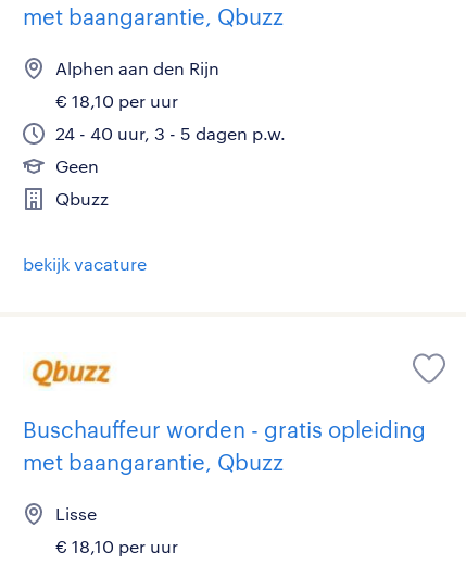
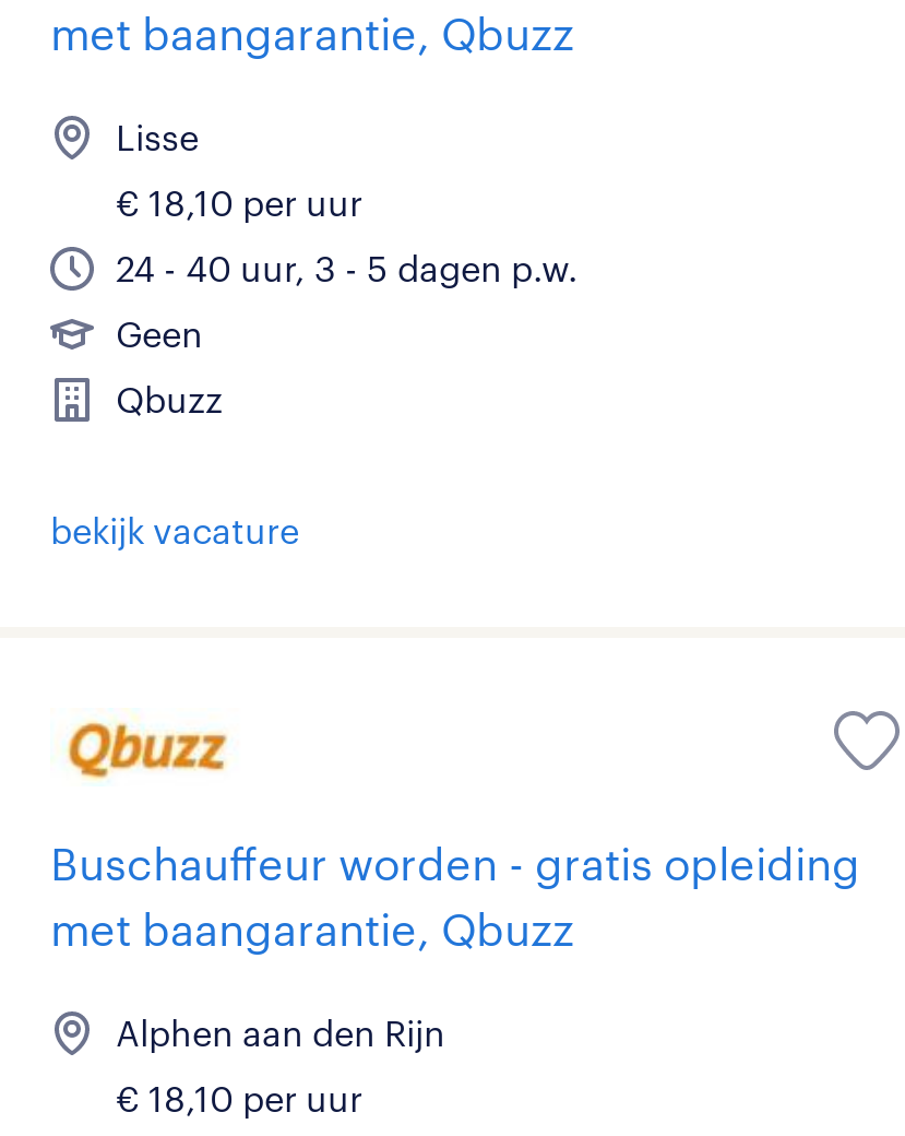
moved [55,58,219,79] -> [116,1012,445,1054]: Alphen aan den Rijn
moved [55,504,97,524] -> [116,117,199,158]: Lisse

